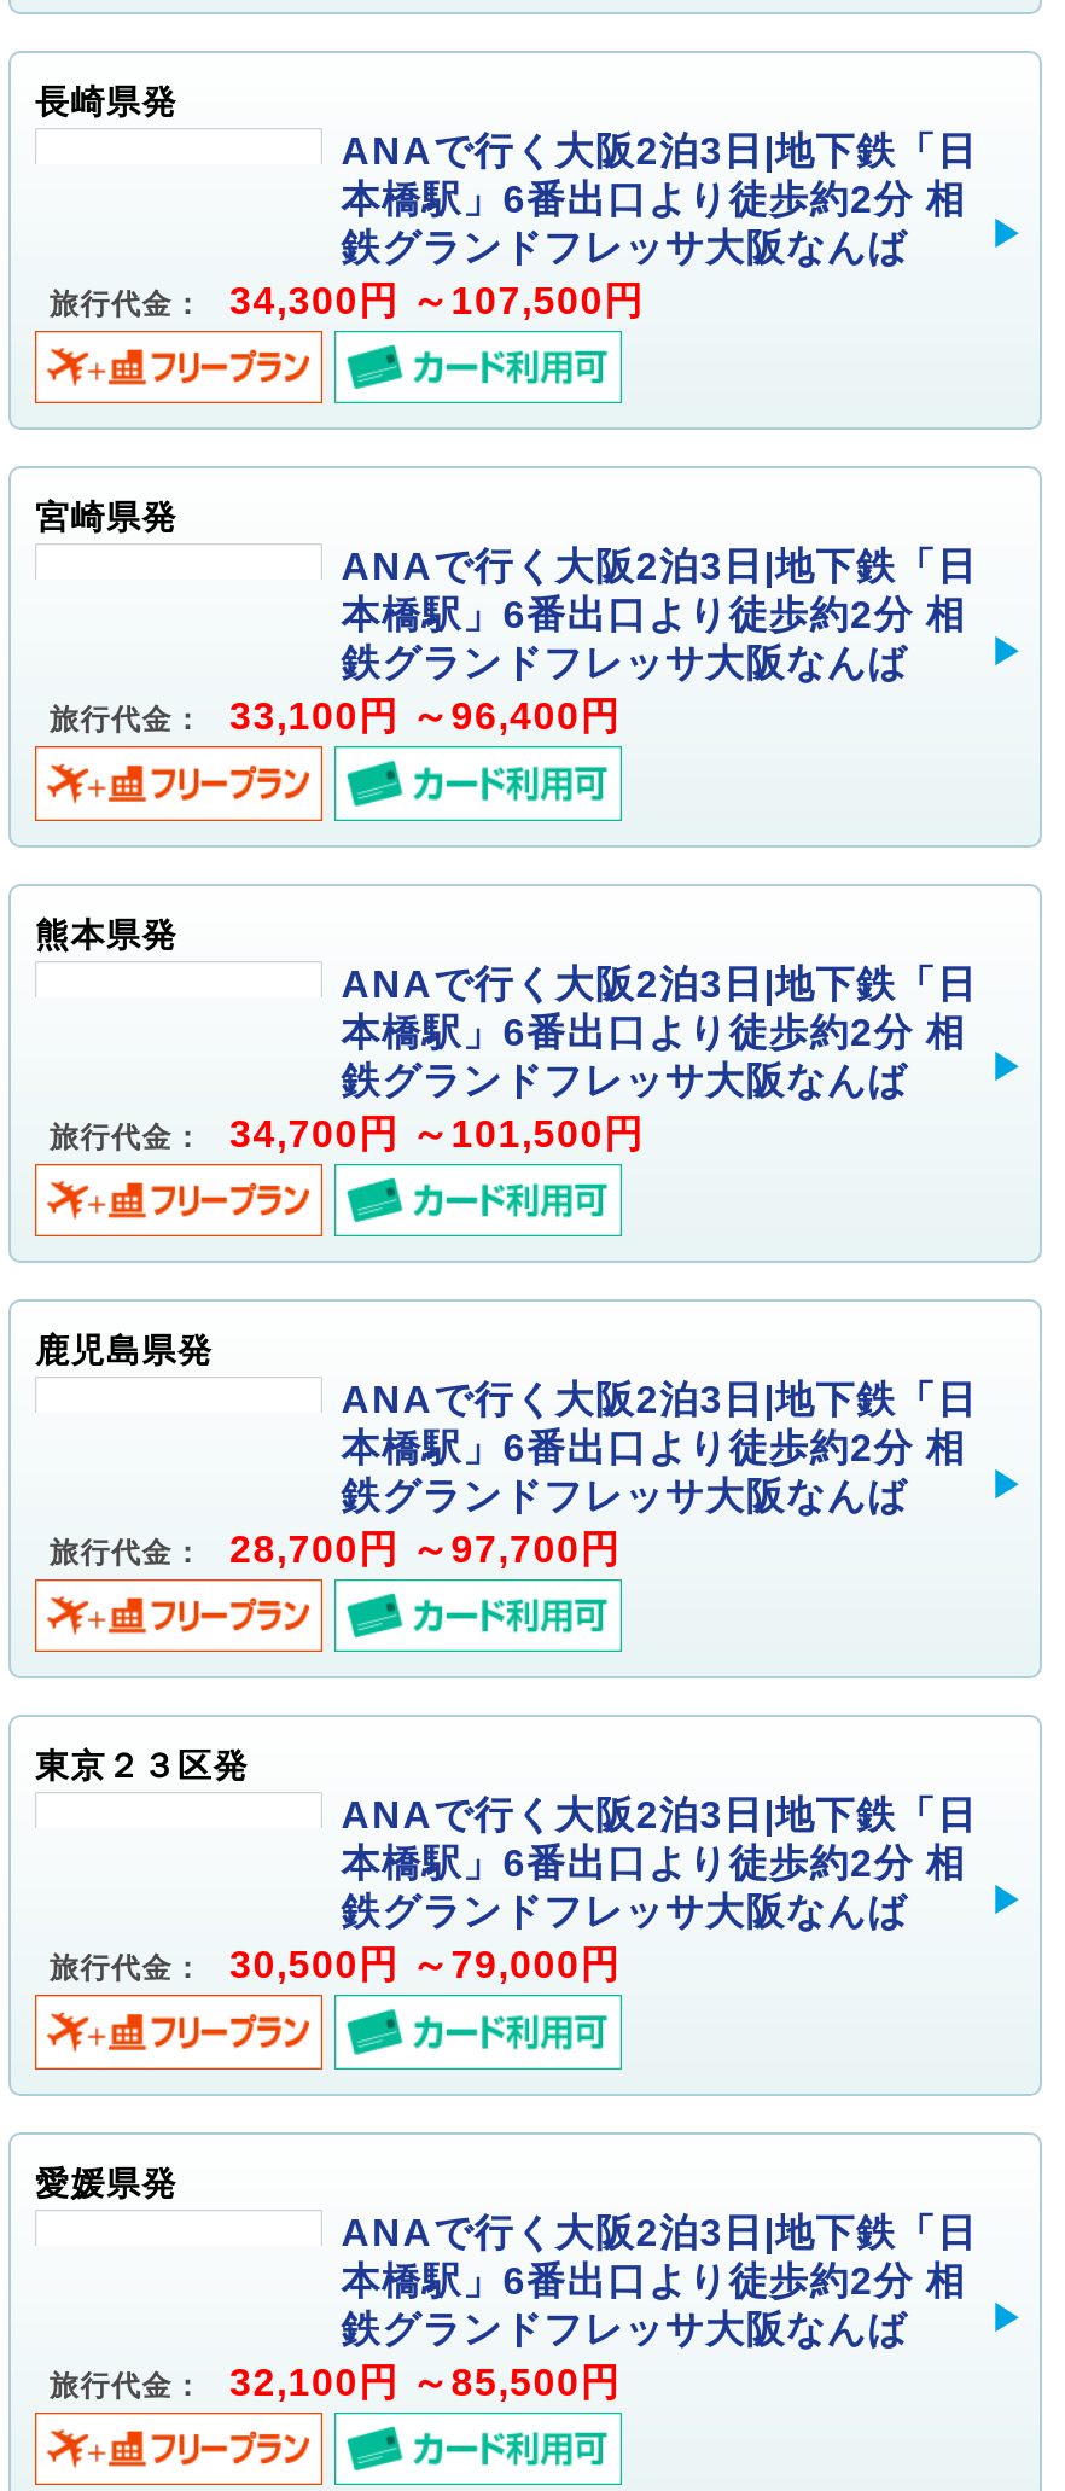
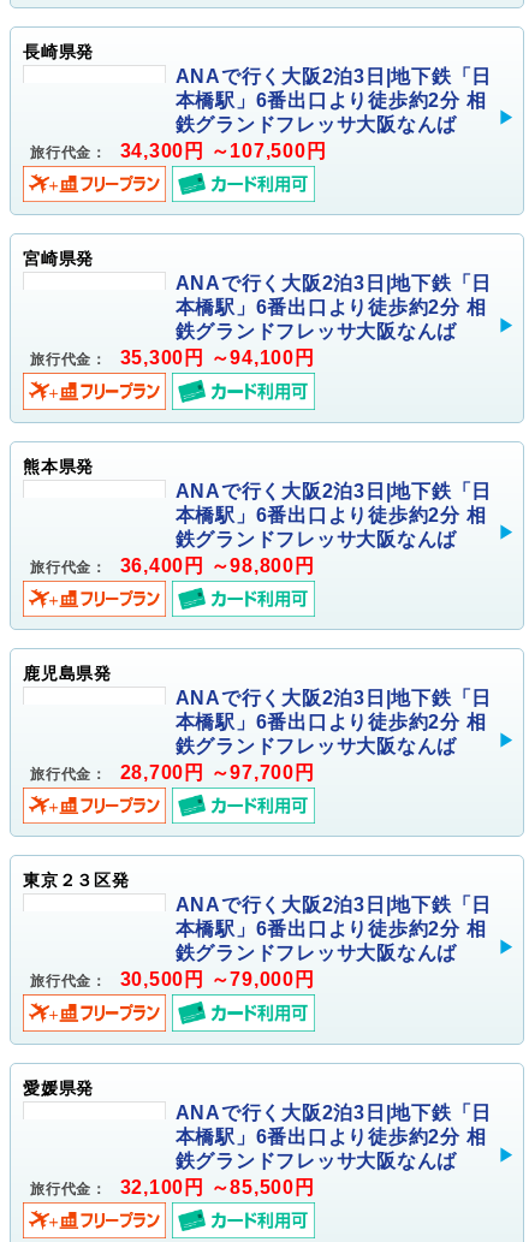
[50,696,621,737] 旅行代金： 33,100円 ～96,400円 -> [30,348,314,368] 旅行代金： 35,300円 ～94,100円
[50,1112,644,1153] 旅行代金： 34,700円 ～101,500円 -> [30,555,314,575] 旅行代金： 36,400円 ～98,800円

